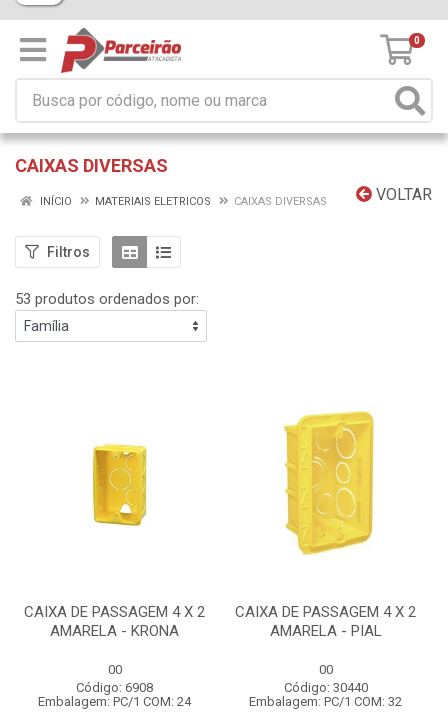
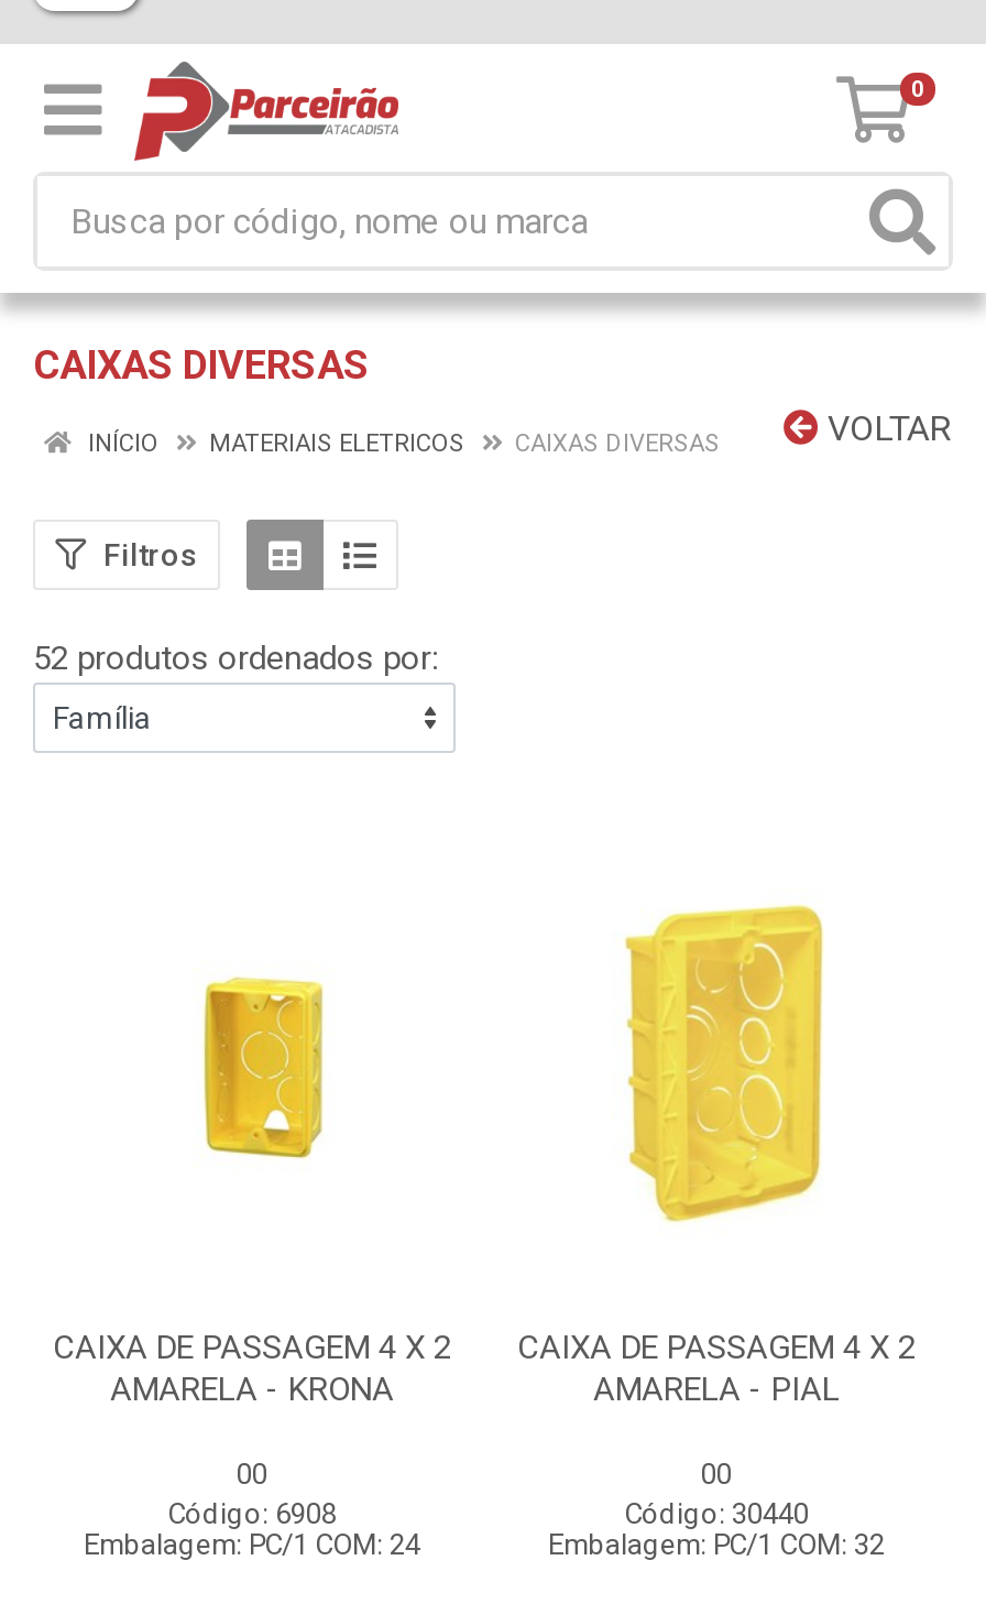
[15,290,199,308] 53 produtos ordenados por: -> [33,639,438,678] 52 produtos ordenados por:

